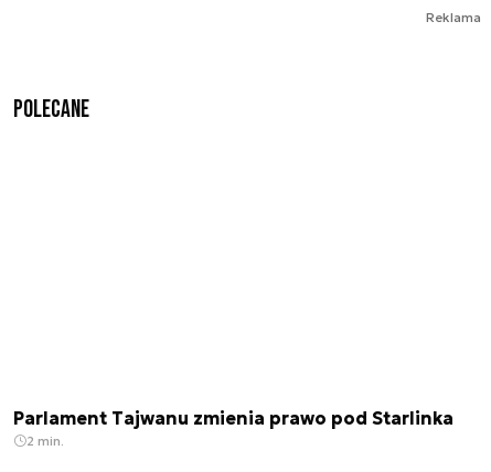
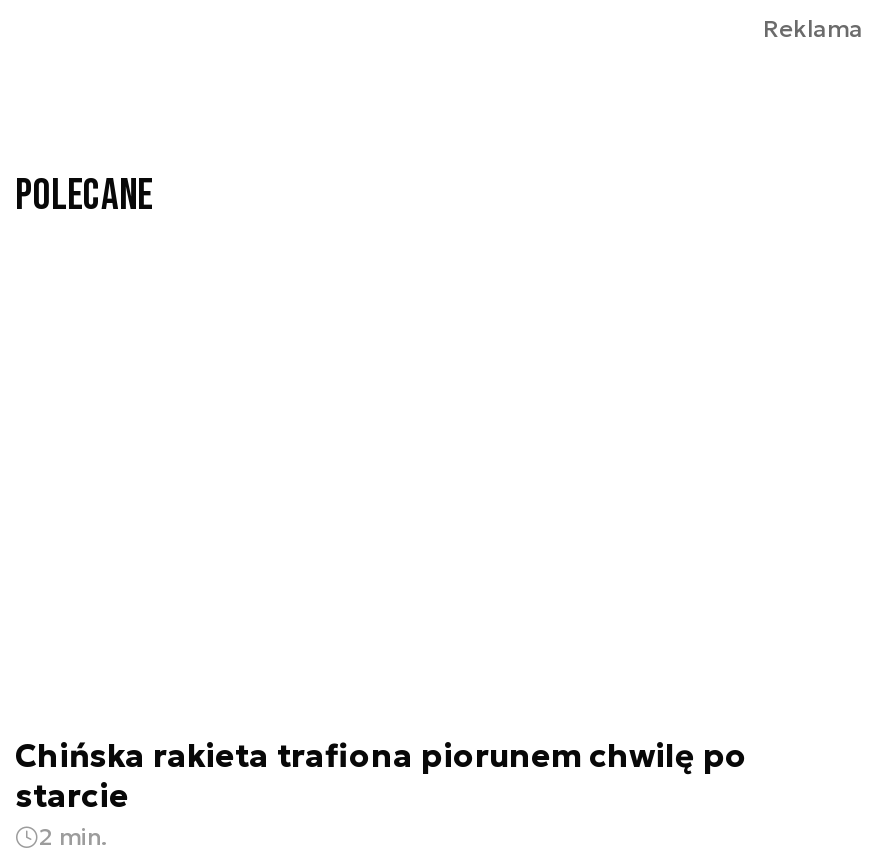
[13,407,453,429] Parlament Tajwanu zmienia prawo pod Starlinka -> [15,736,747,816] Chińska rakieta trafiona piorunem chwilę po | starcie

